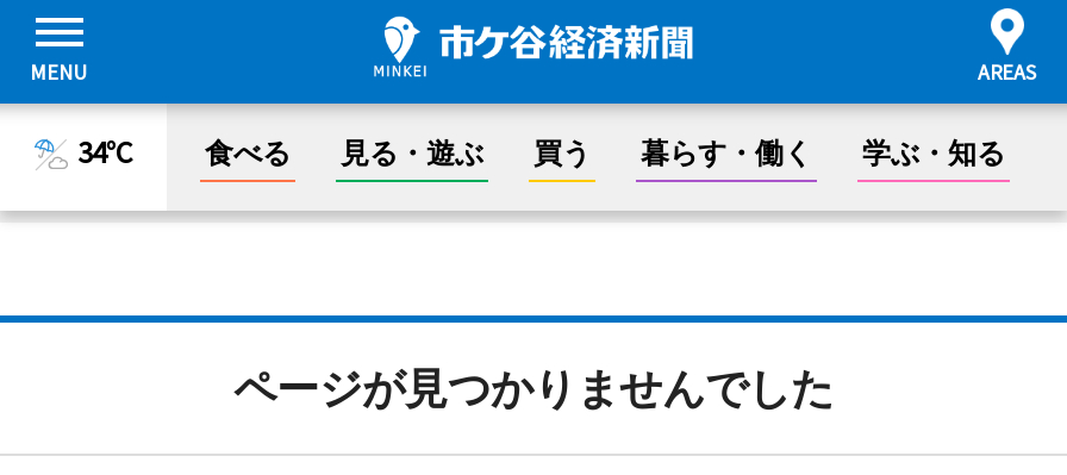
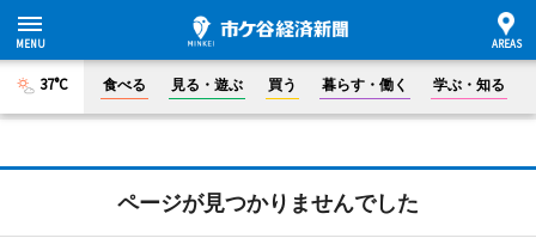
[77,133,1005,174] 34°C 食べる 見る・遊ぶ 買う 暮らす・働く 学ぶ・知る -> [39,75,505,95] 37°C 食べる 見る・遊ぶ 買う 暮らす・働く 学ぶ・知る

